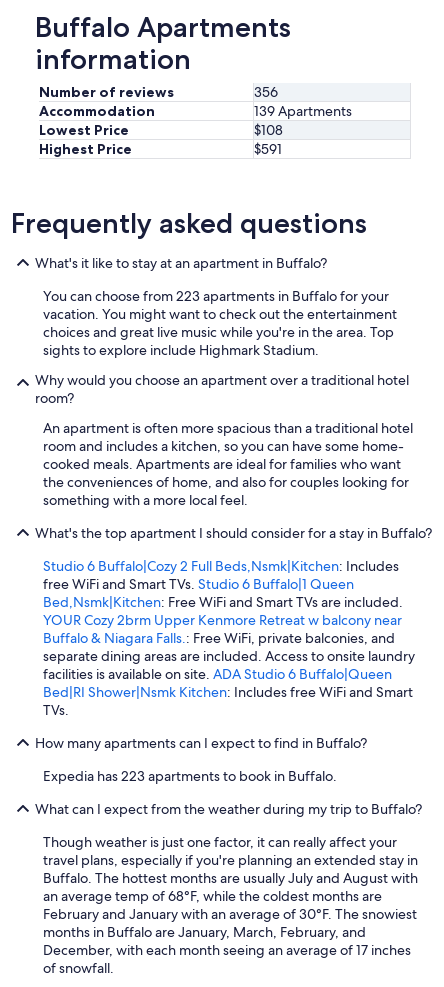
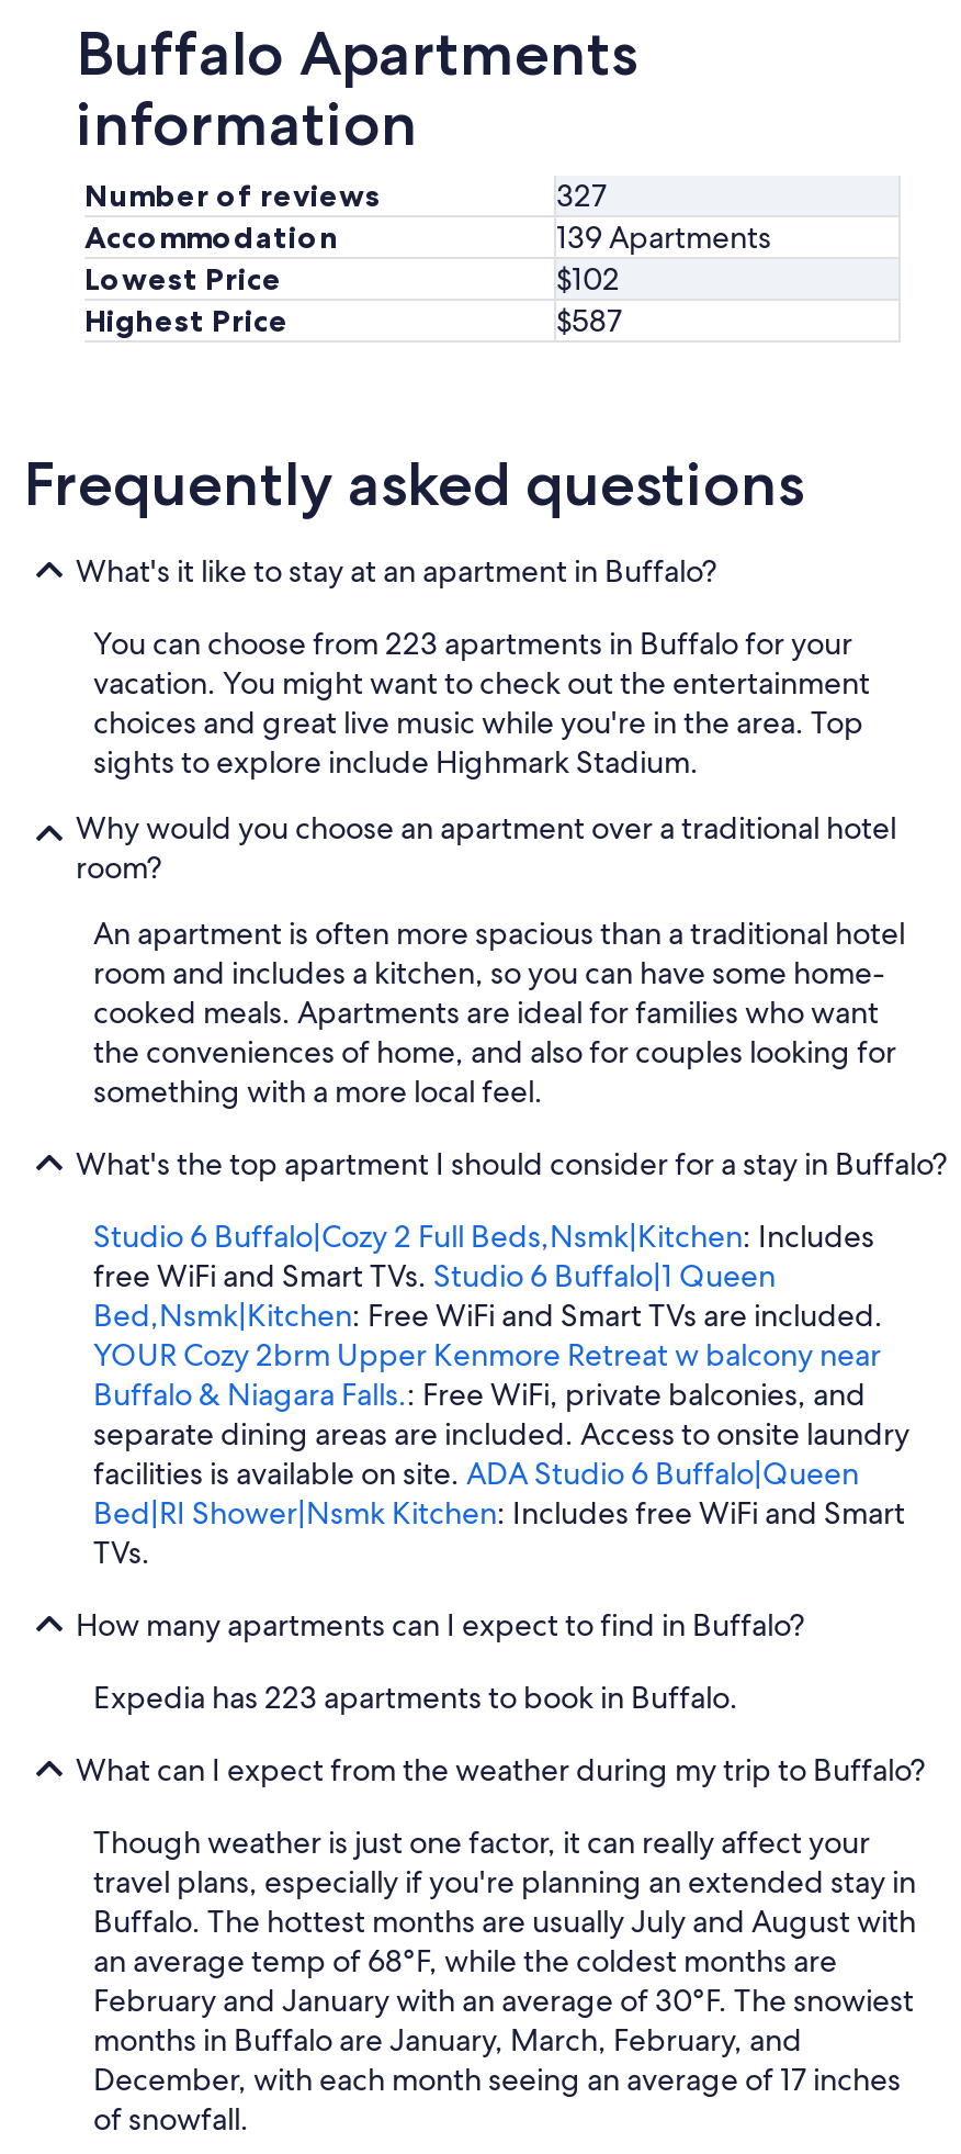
[254,83,278,101] 356 -> [556,175,607,214] 327
[254,121,283,139] $108 -> [556,258,620,298] $102
[254,140,282,158] $591 -> [556,300,622,339] $587

